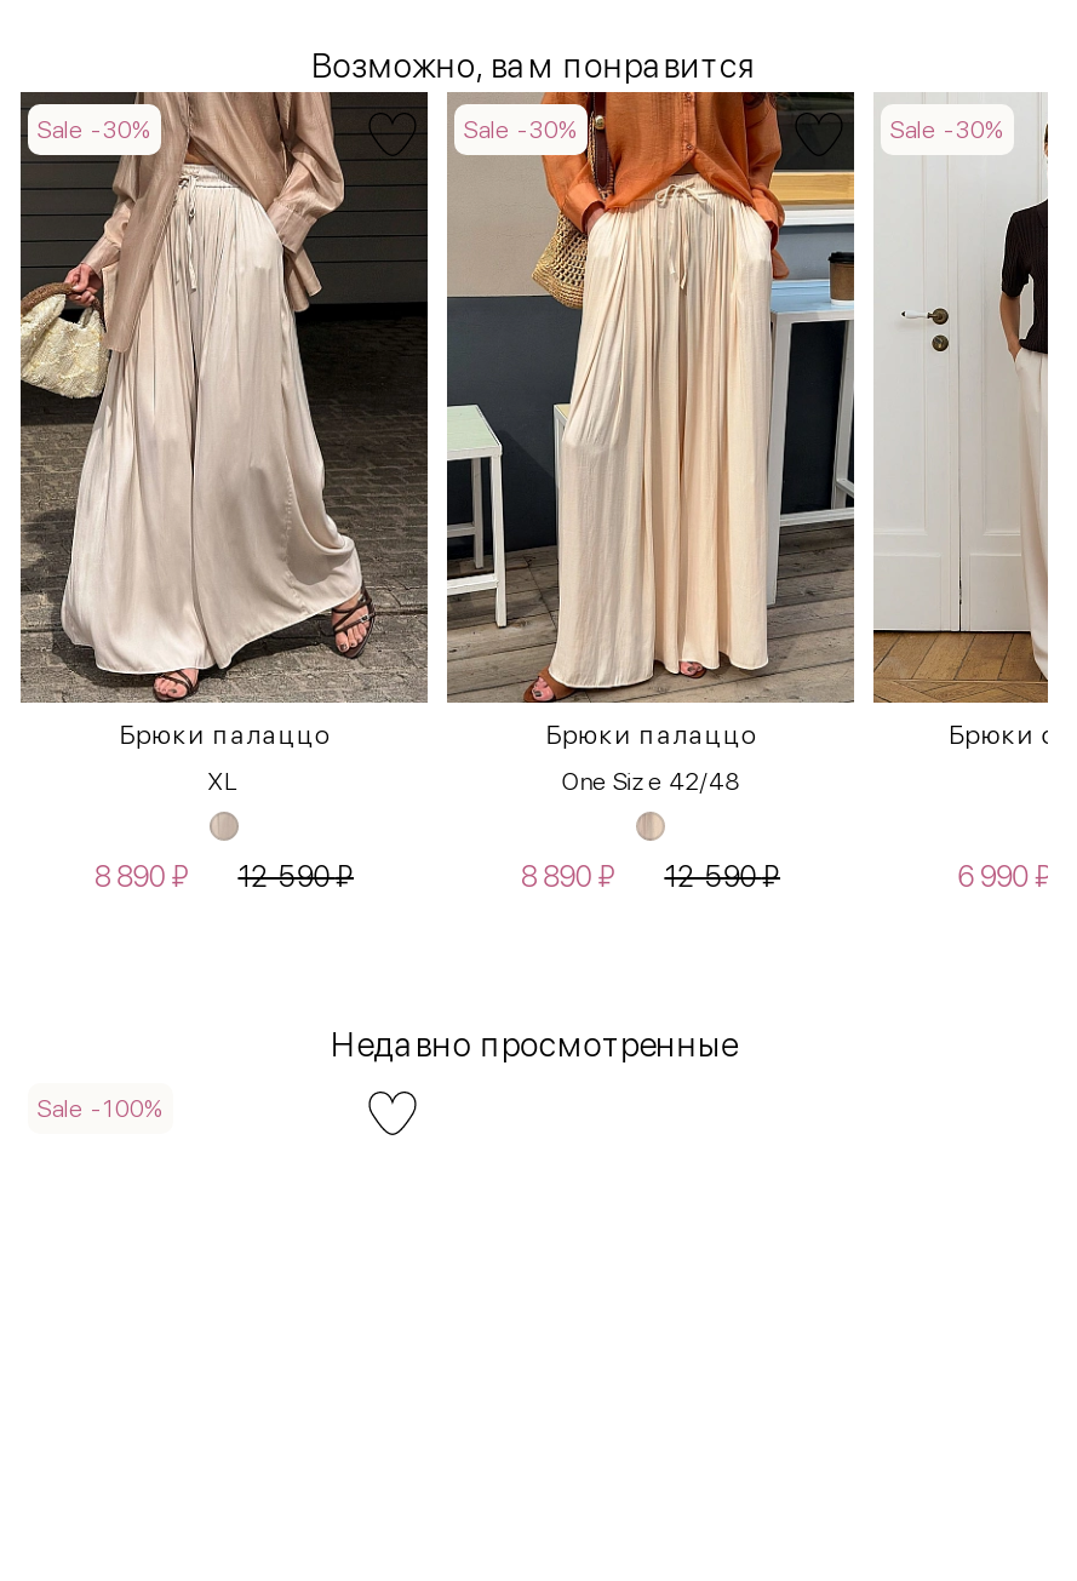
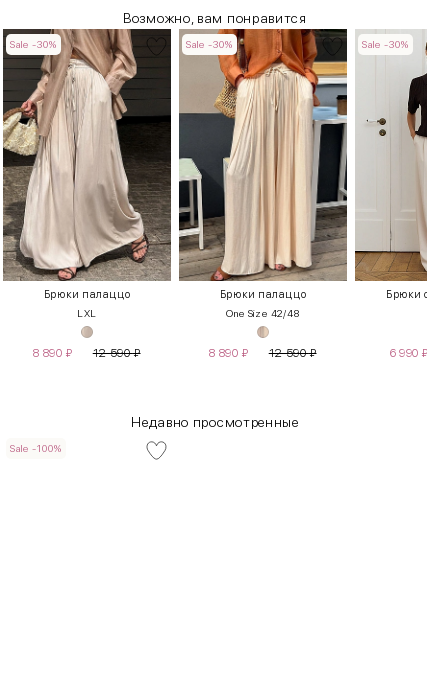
[208,766,241,795] XL -> [77,307,97,319] LXL

